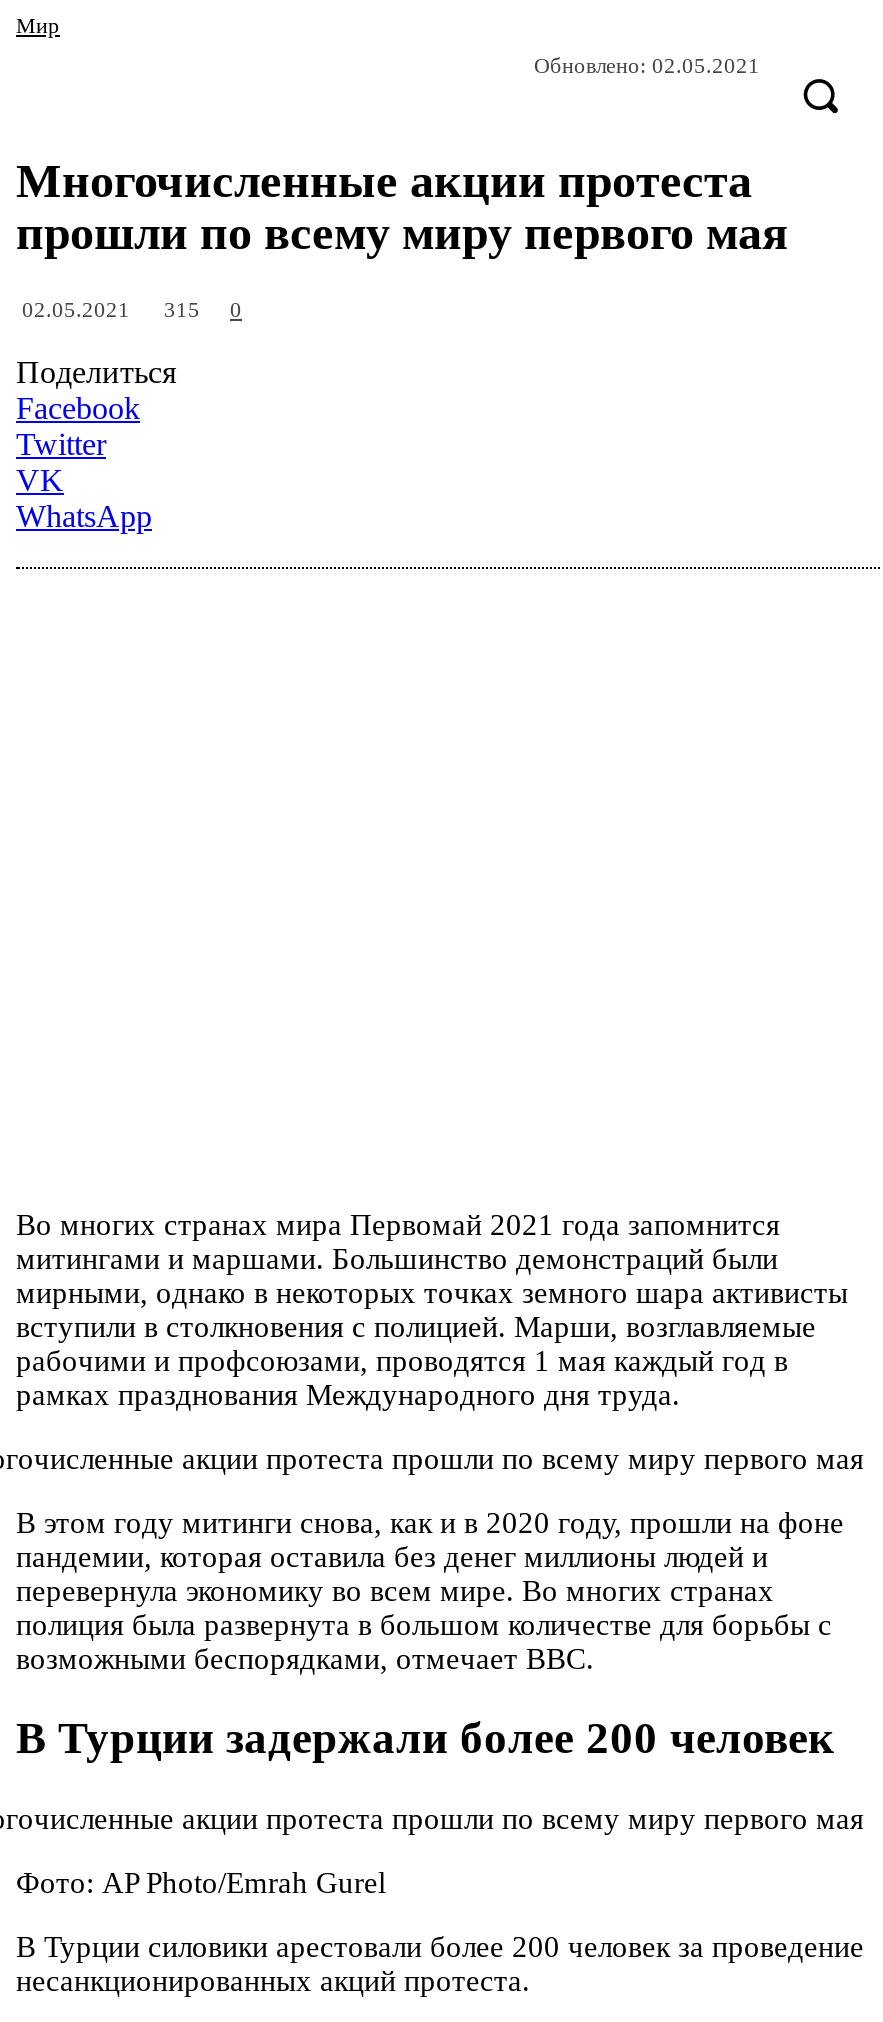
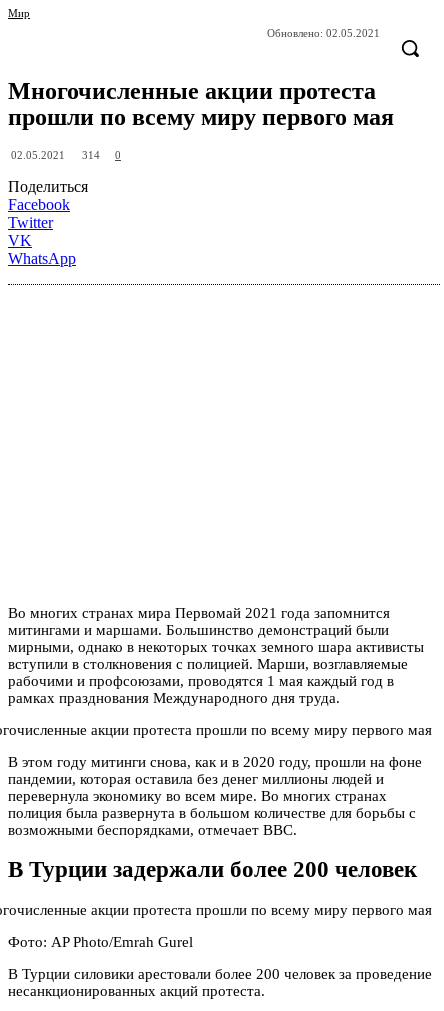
[22,296,242,321] 02.05.2021 315 0 -> [11,148,121,161] 02.05.2021 314 0

